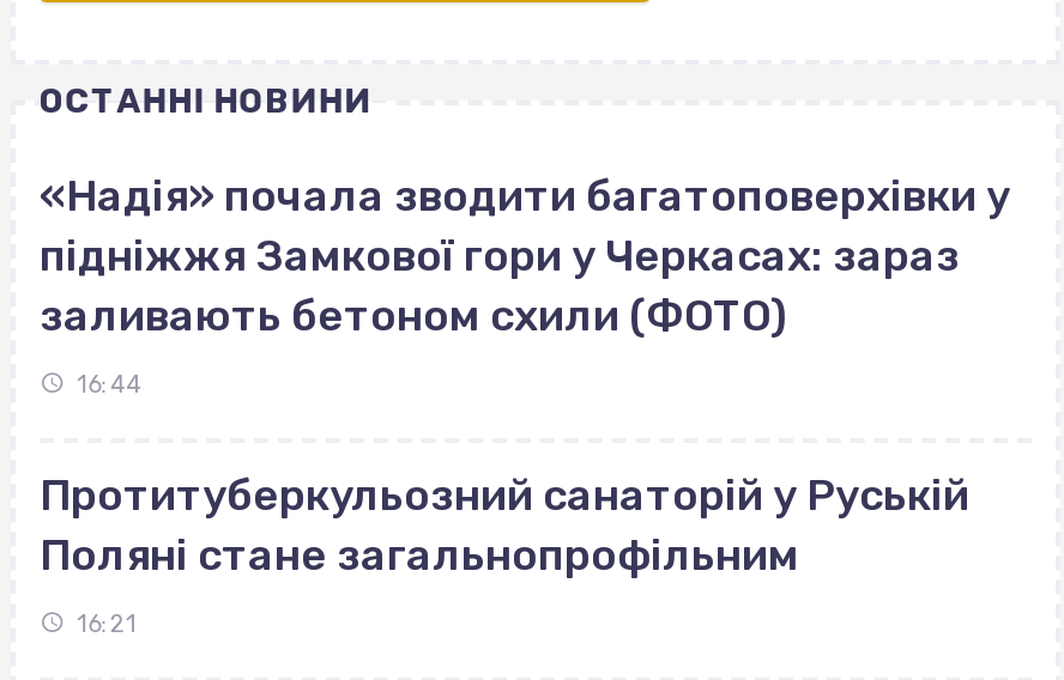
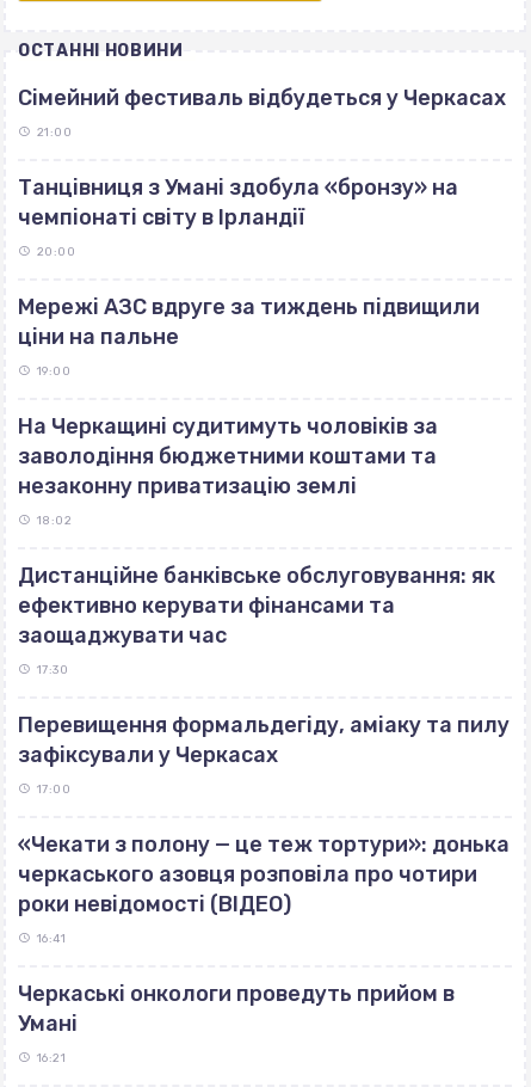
[40,170,1010,582] «Надія» почала зводити багатоповерхівки у | підніжжя Замкової гори у Черкасах: зараз | заливають бетоном схили (ФОТО) | 16:44 | Протитуберкульозний санаторій у Руській | Поляні стане загальнопрофільним -> [18,85,510,1037] Сімейний фестиваль відбудеться у Черкасах | 21:00 | Танцівниця з Умані здобула «бронзу» на | чемпіонаті світу в Ірландії | 20:00 | Мережі АЗС вдруге за тиждень підвищили | ціни на пальне | 19:00 | На Черкащині судитимуть чоловіків за | заволодіння бюджетними коштами та | незаконну приватизацію землі | 18:02 | Дистанційне банківське обслуговування: як | ефективно керувати фінансами та | заощаджувати час | 17:30 | Перевищення формальдегіду, аміаку та пилу | зафіксували у Черкасах | 17:00 | «Чекати з полону — це теж тортури»: донька | черкаського азовця розповіла про чотири | роки невідомості (ВІДЕО) | 16:41 | Черкаські онкологи проведуть прийом в | Умані

